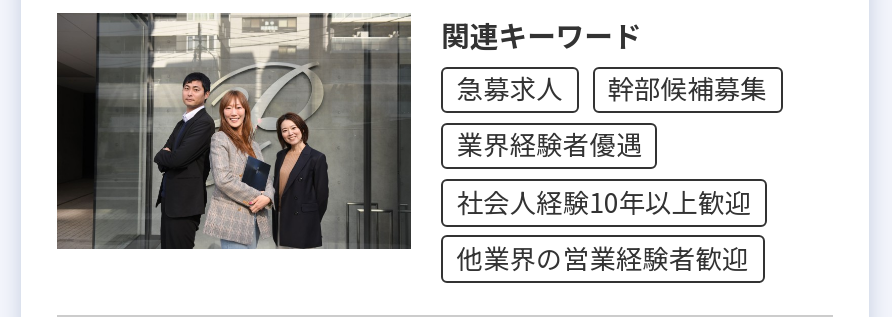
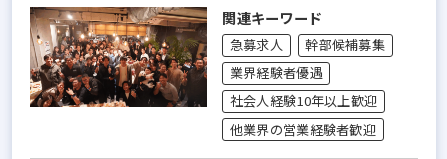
[55,11,413,251] [image] -> [29,6,208,125] [image]

